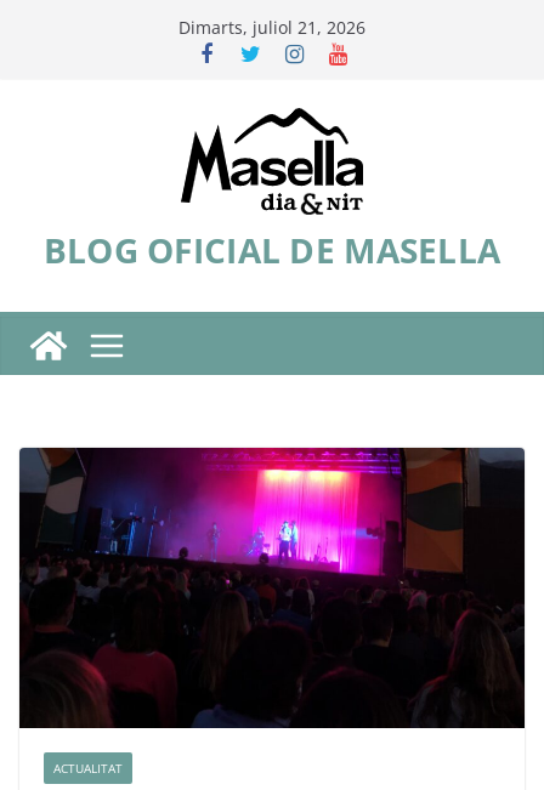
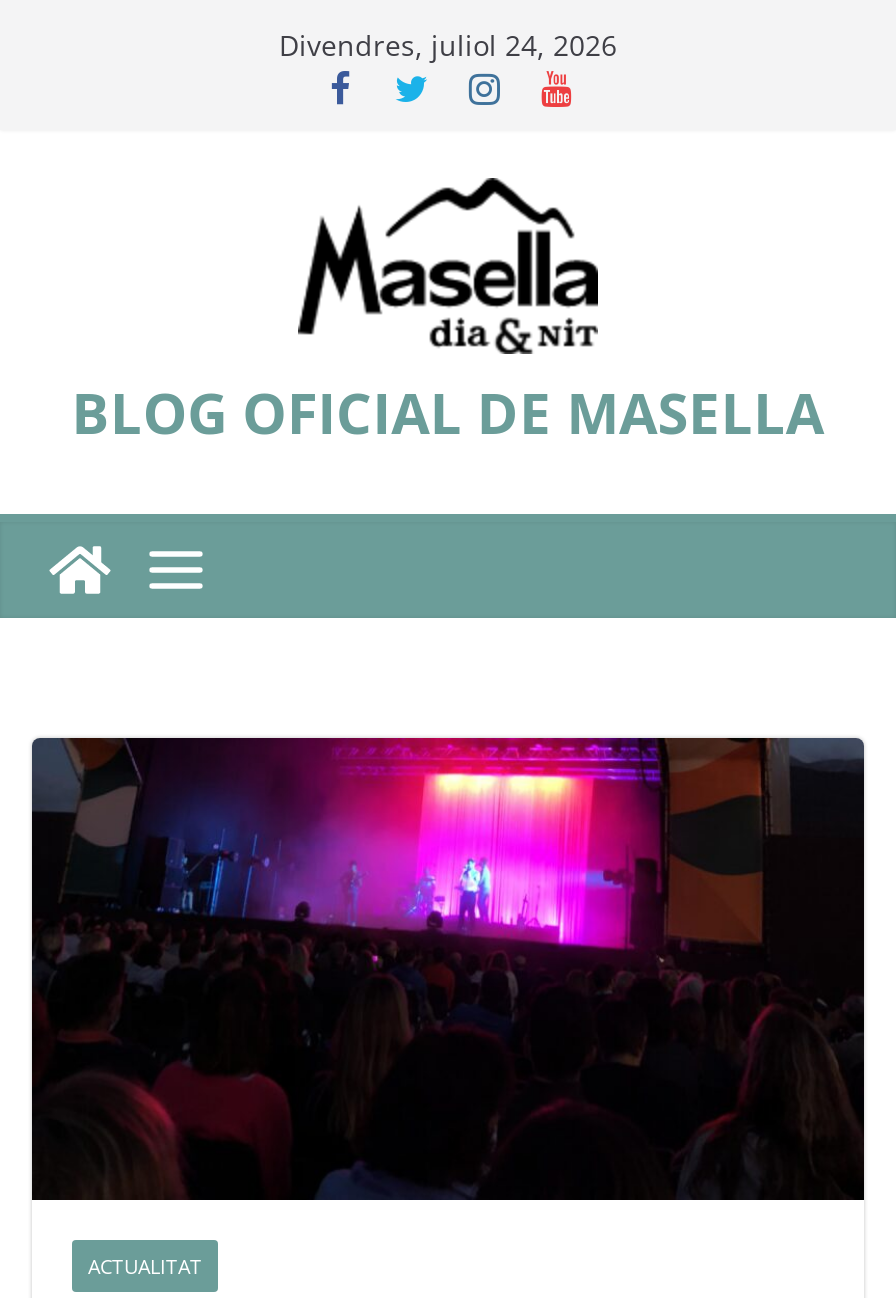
[178,16,365,39] Dimarts, juliol 21, 2026 -> [279,26,617,64] Divendres, juliol 24, 2026

